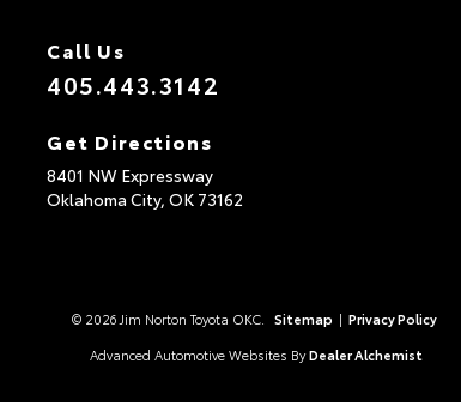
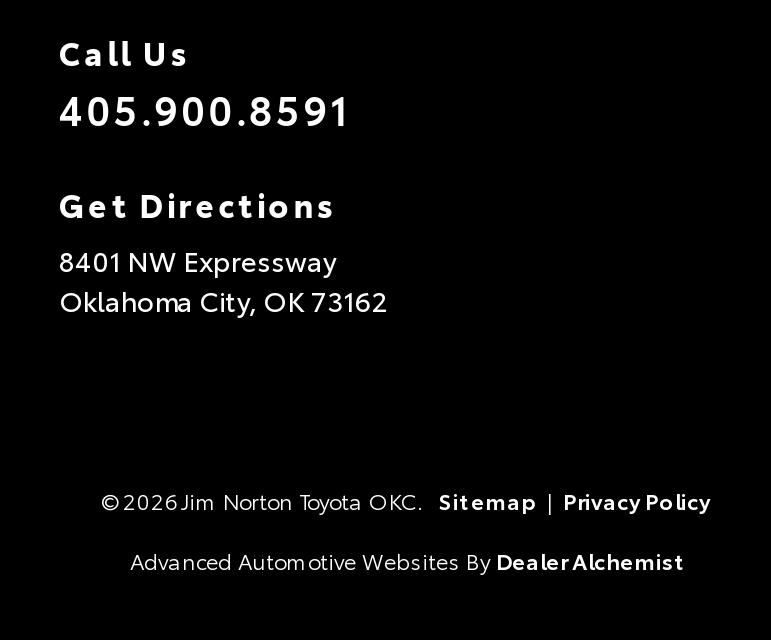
[47,67,219,100] 405.443.3142 -> [59,79,351,135] 405.900.8591

